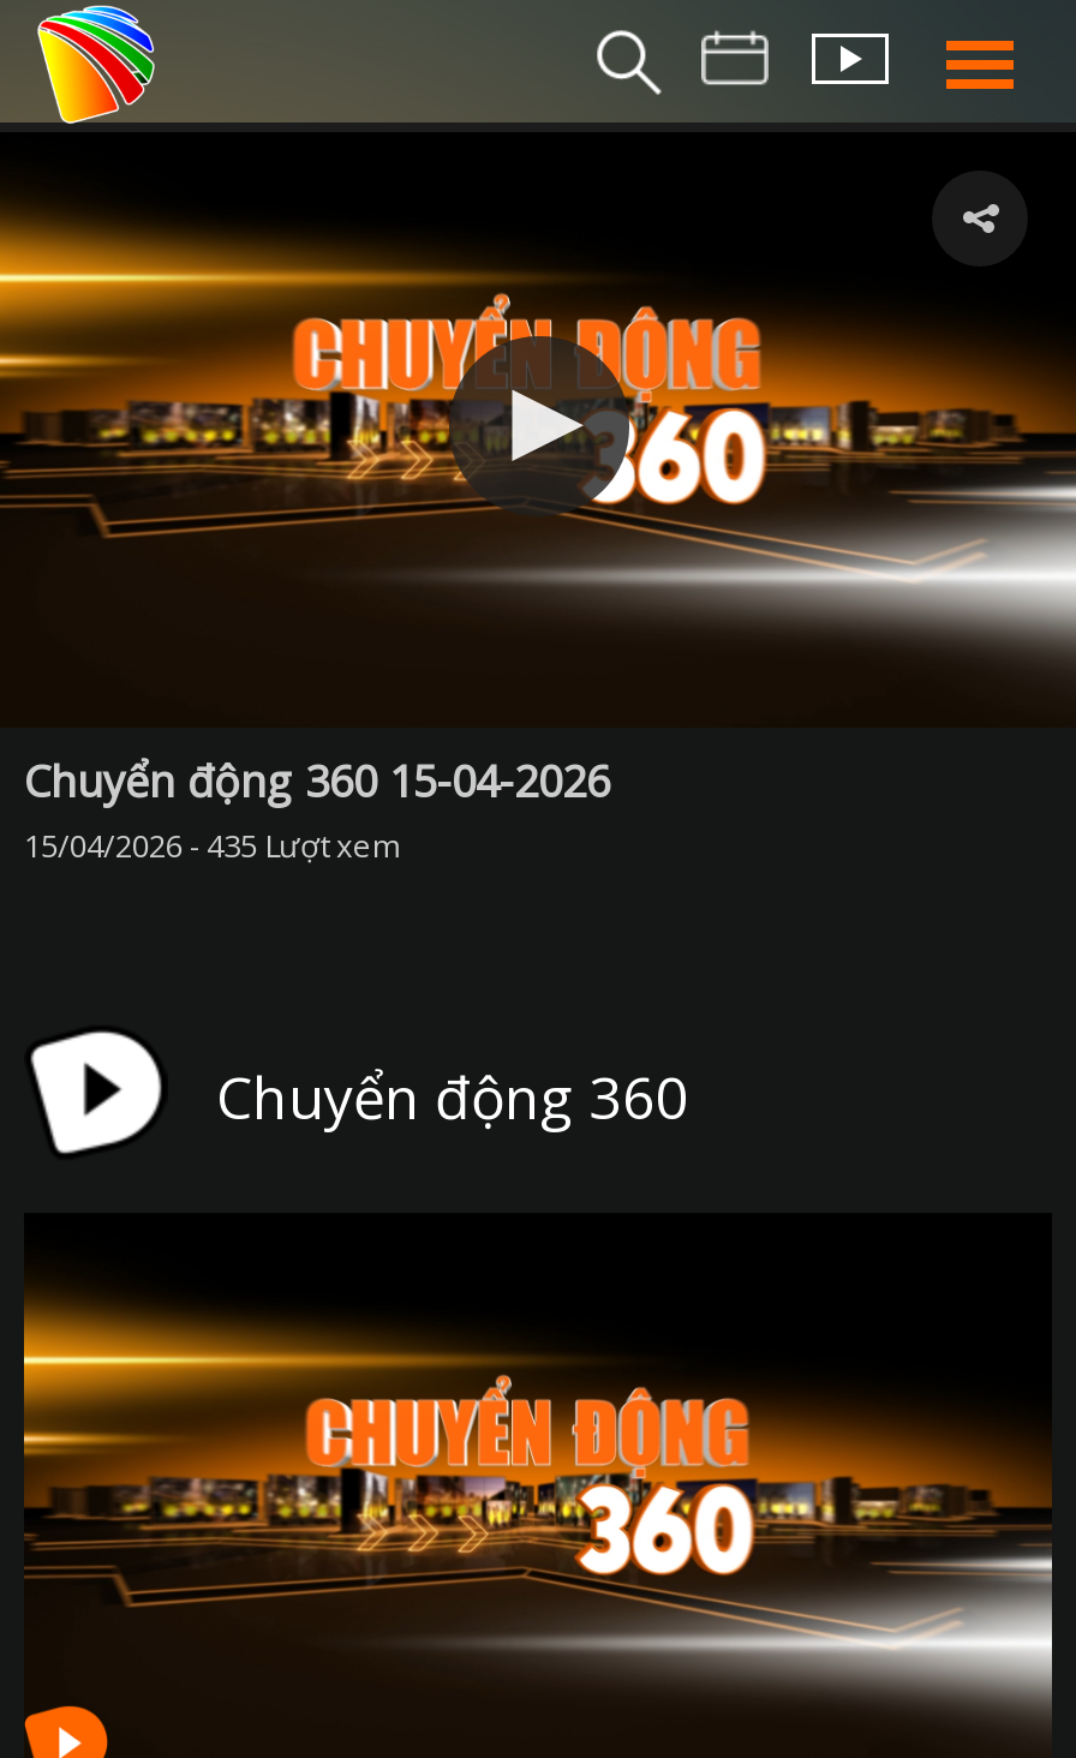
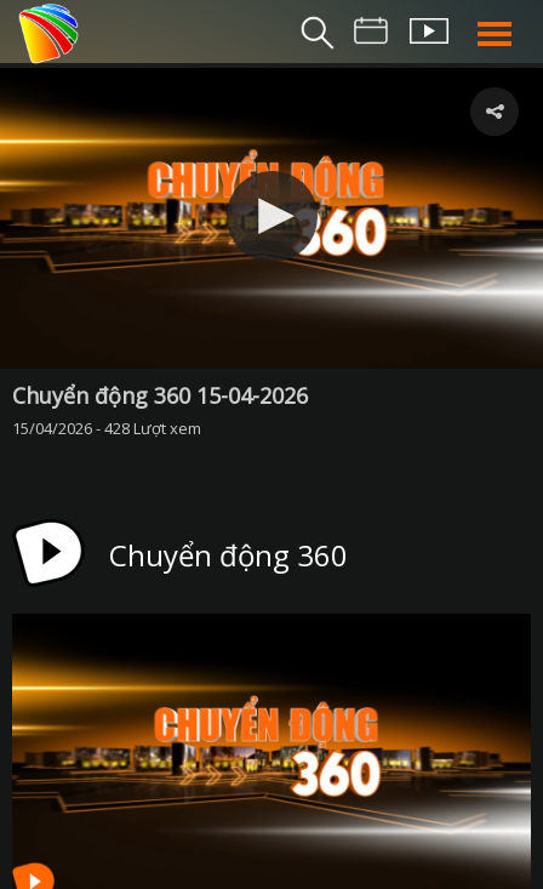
[24,824,399,867] 15/04/2026 - 435 Lượt xem -> [12,417,201,439] 15/04/2026 - 428 Lượt xem

